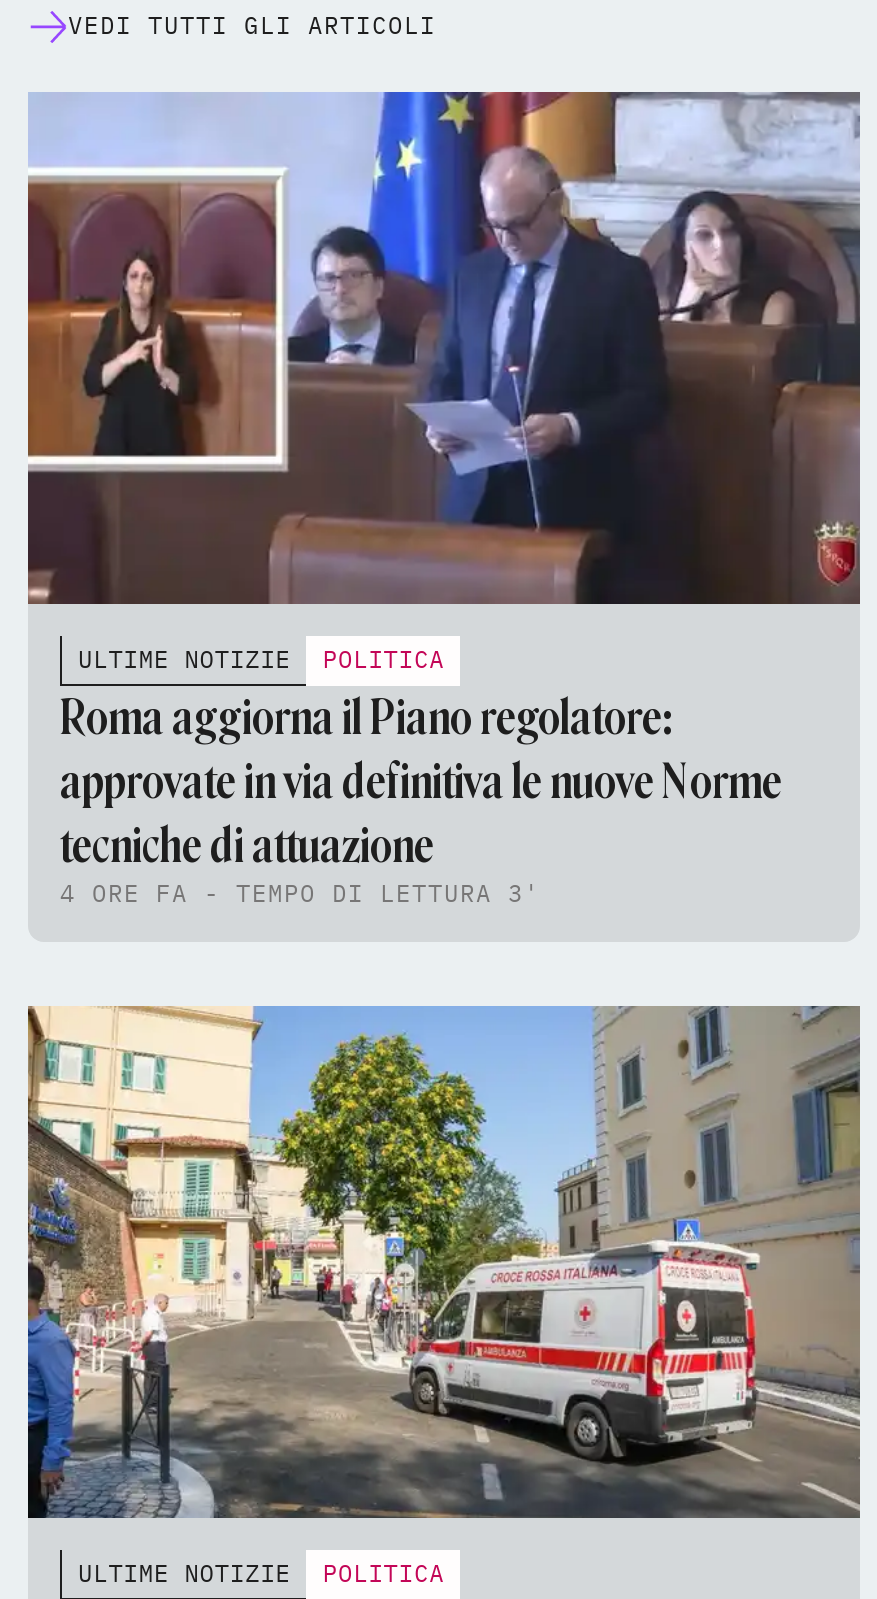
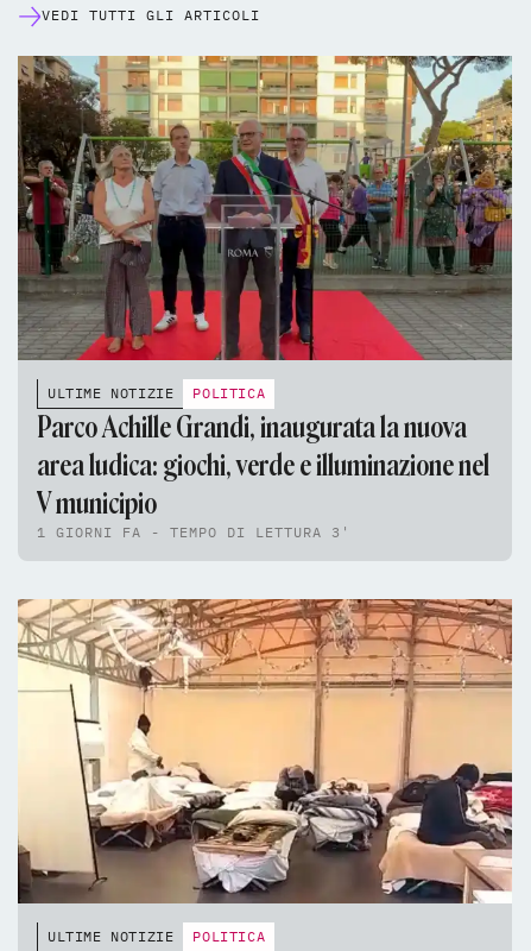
[26,89,862,607] [image] -> [17,55,513,361] [image]
[60,689,782,909] Roma aggiorna il Piano regolatore: | approvate in via definitiva le nuove Norme | tecniche di attuazione | 4 ORE FA - TEMPO DI LETTURA 3' -> [37,410,489,541] Parco Achille Grandi, inaugurata la nuova | area ludica: giochi, verde e illuminazione nel | V municipio | 1 GIORNI FA - TEMPO DI LETTURA 3'
[26,1005,862,1521] [image] -> [17,598,513,903] [image]

